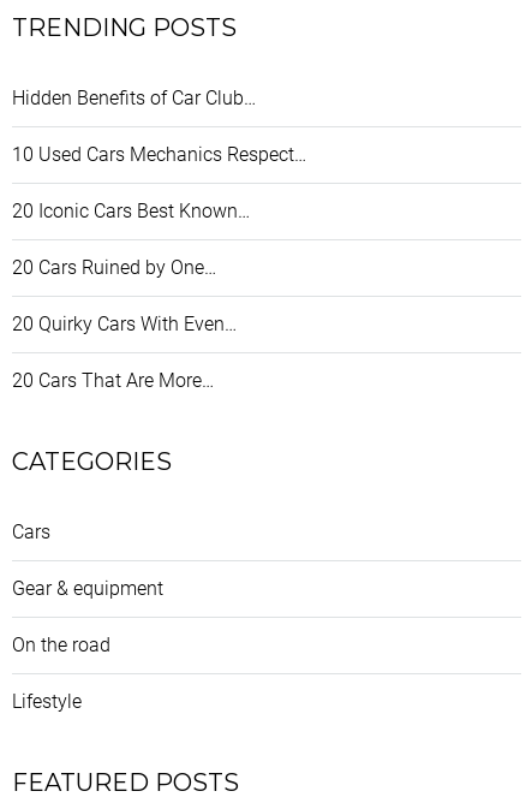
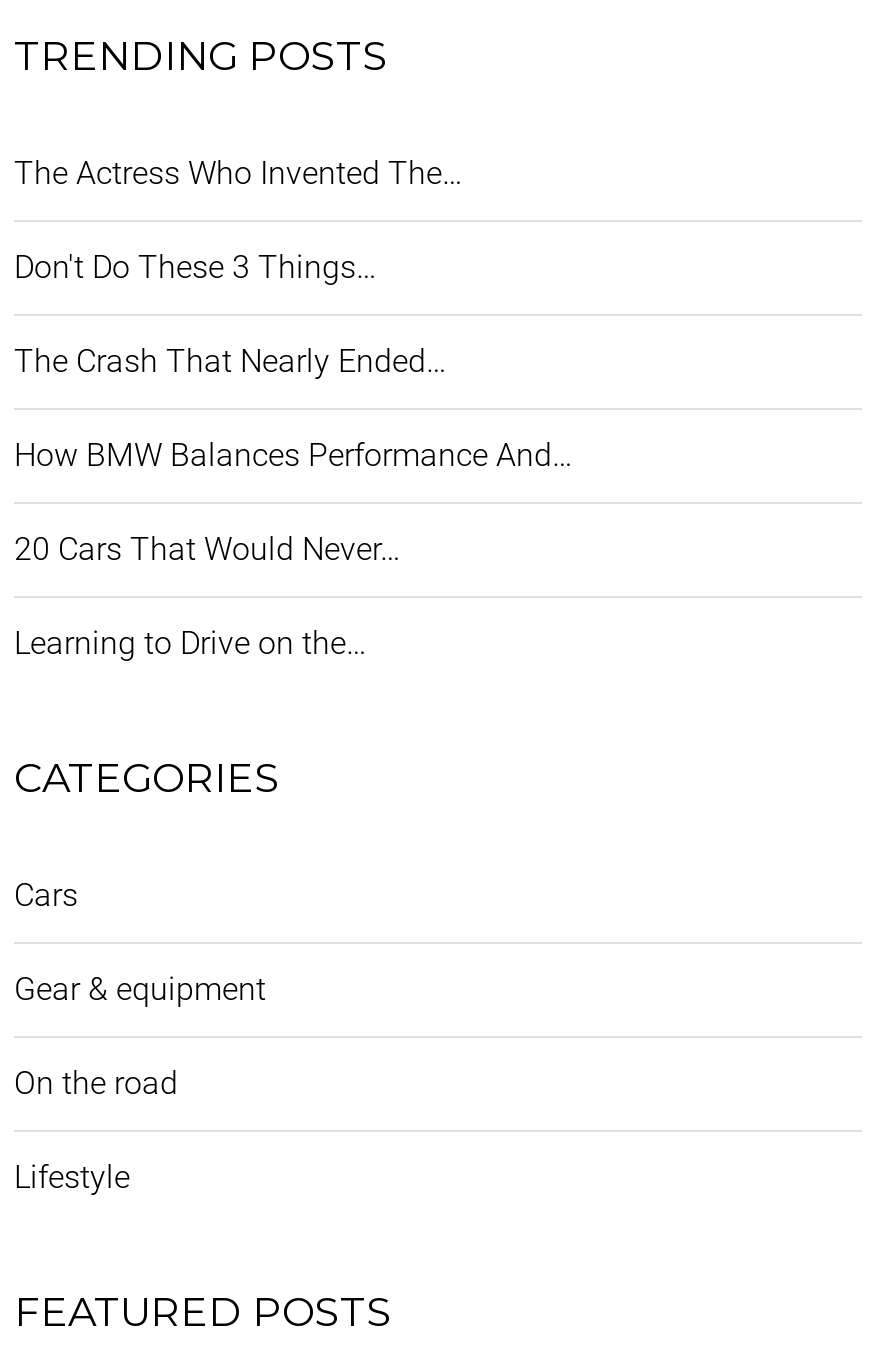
[12,86,256,109] Hidden Benefits of Car Club… -> [14,153,462,191] The Actress Who Invented The…
[12,142,306,165] 10 Used Cars Mechanics Respect… -> [14,247,376,285] Don't Do These 3 Things…
[12,199,250,222] 20 Iconic Cars Best Known… -> [14,341,446,379] The Crash That Nearly Ended…
[12,255,216,278] 20 Cars Ruined by One… -> [14,435,572,473] How BMW Balances Performance And…
[12,312,237,335] 20 Quirky Cars With Even… -> [14,529,400,567] 20 Cars That Would Never…
[12,368,214,391] 20 Cars That Are More… -> [14,623,366,661] Learning to Drive on the…

